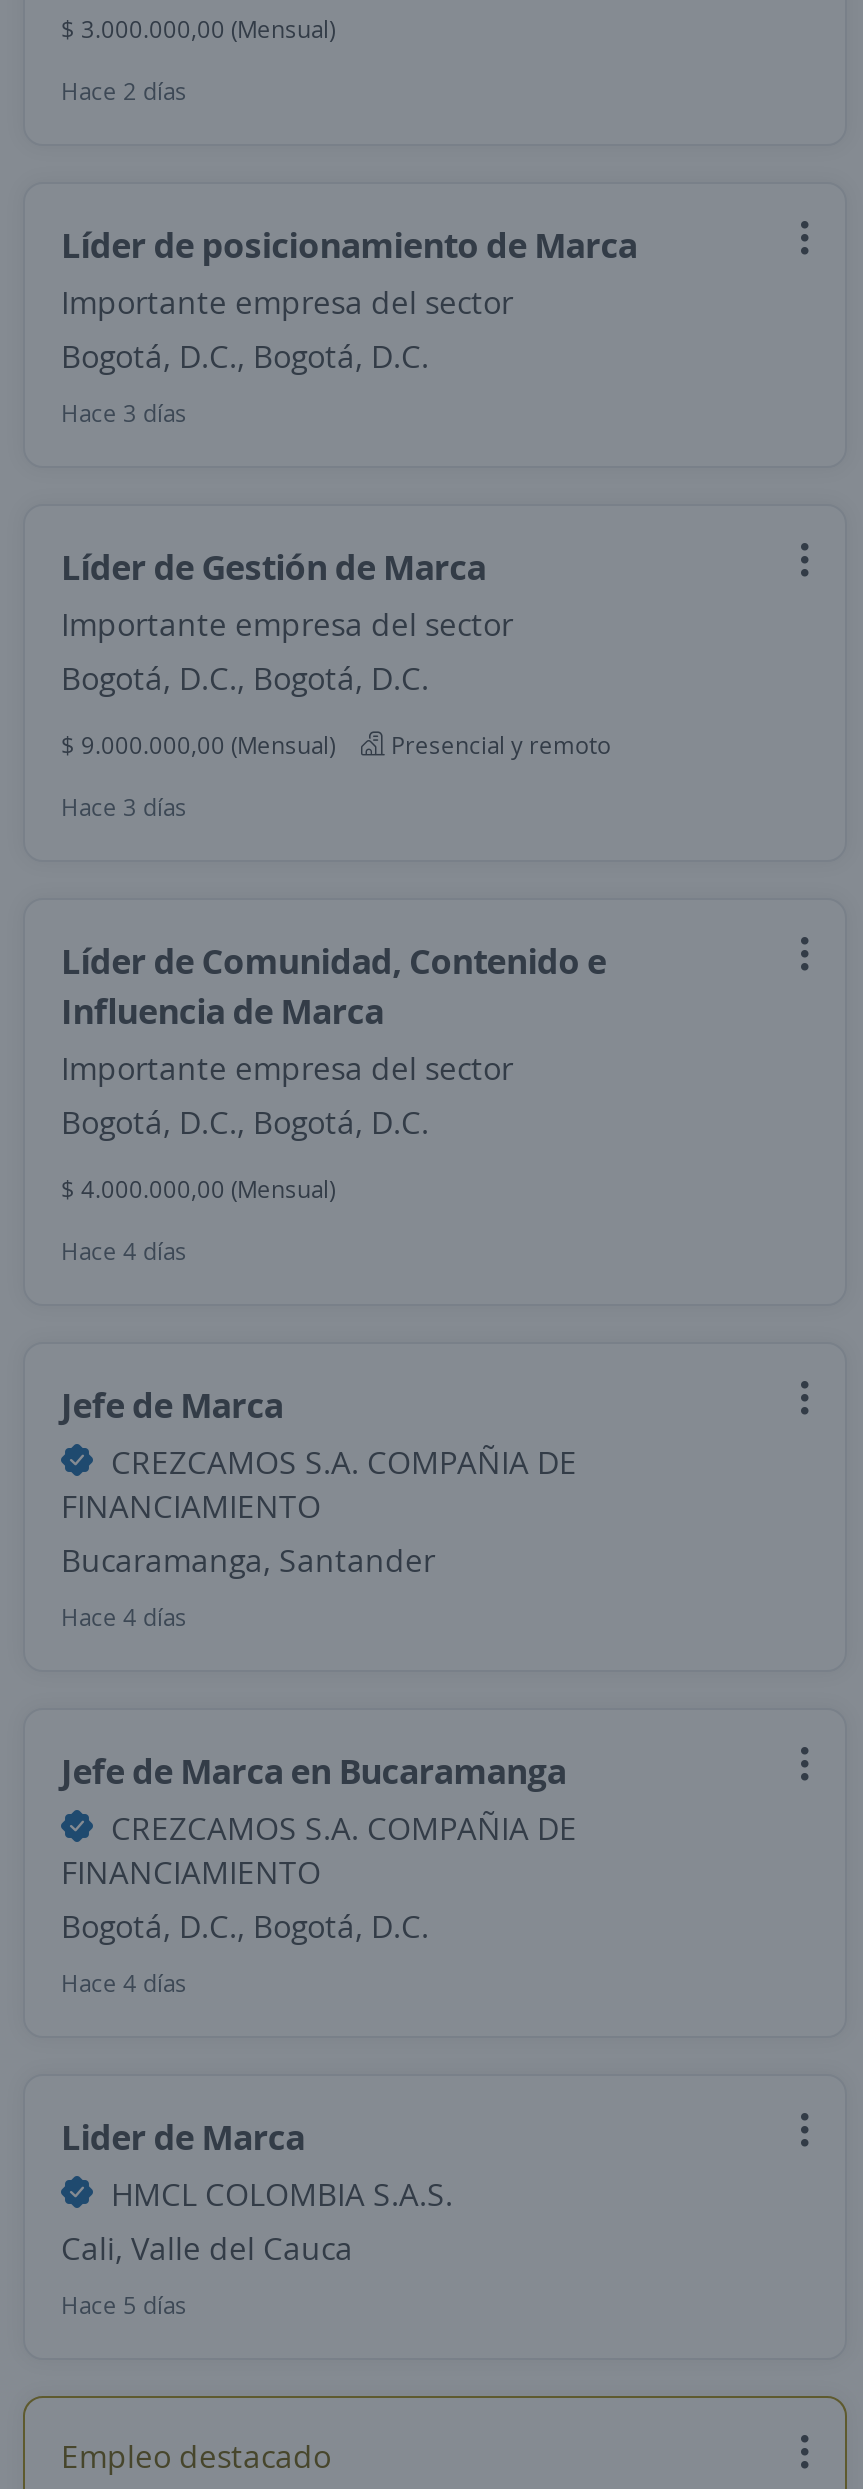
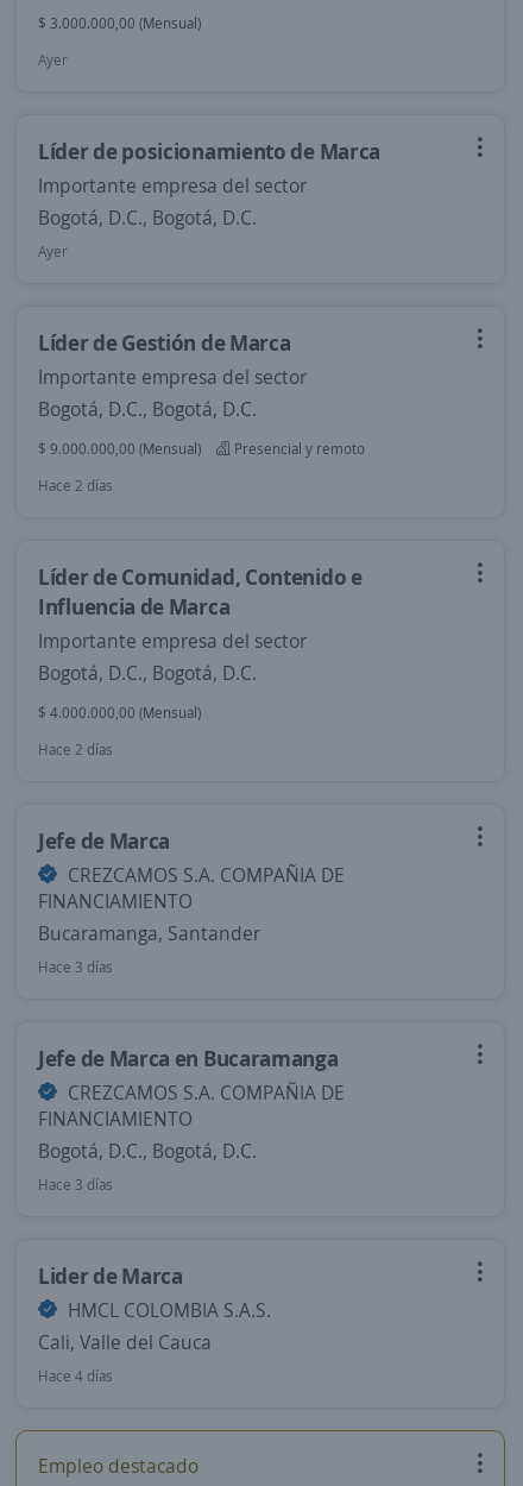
[61,74,187,108] Hace 2 días -> [38,50,68,70] Ayer
[61,396,187,430] Hace 3 días -> [38,241,68,262] Ayer
[61,790,187,824] Hace 3 días -> [38,476,113,496] Hace 2 días
[61,1234,187,1268] Hace 4 días -> [38,739,113,760] Hace 2 días
[61,1600,187,1634] Hace 4 días -> [38,957,113,977] Hace 3 días
[61,1966,187,2000] Hace 4 días -> [38,1175,113,1195] Hace 3 días
[61,2288,187,2322] Hace 5 días -> [38,1366,113,1386] Hace 4 días

